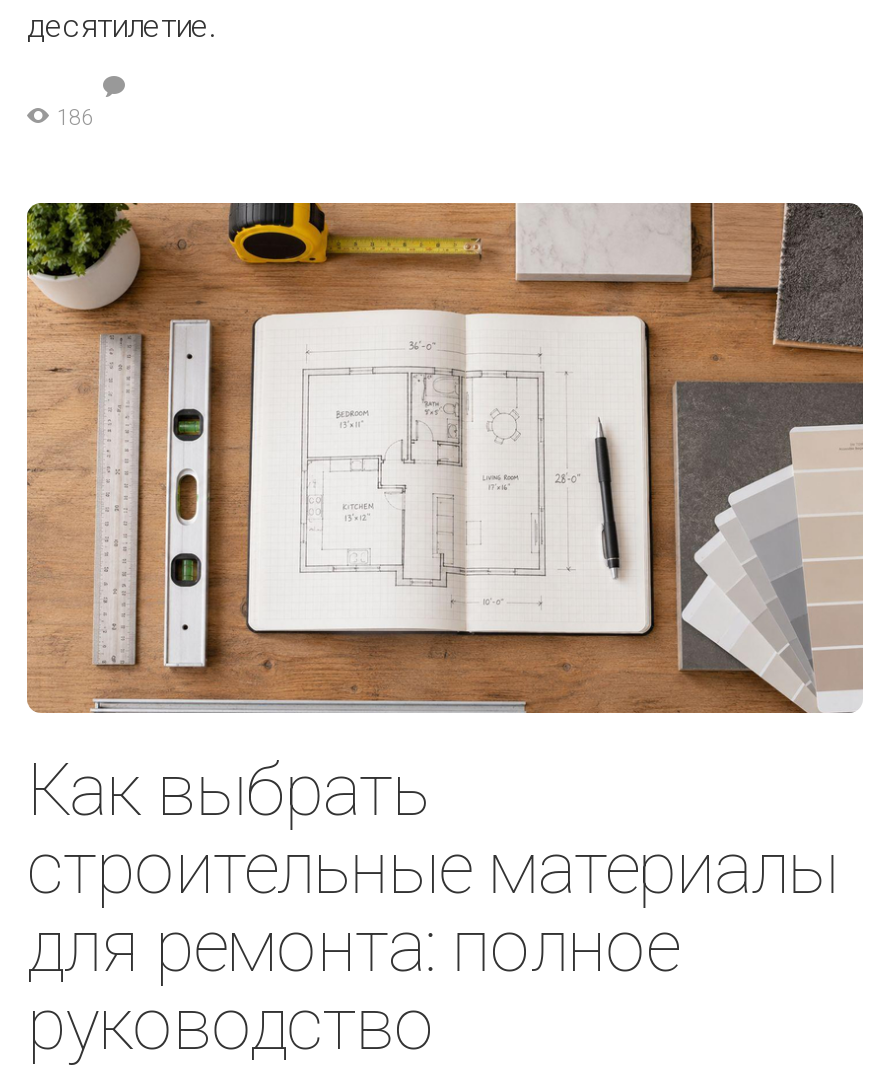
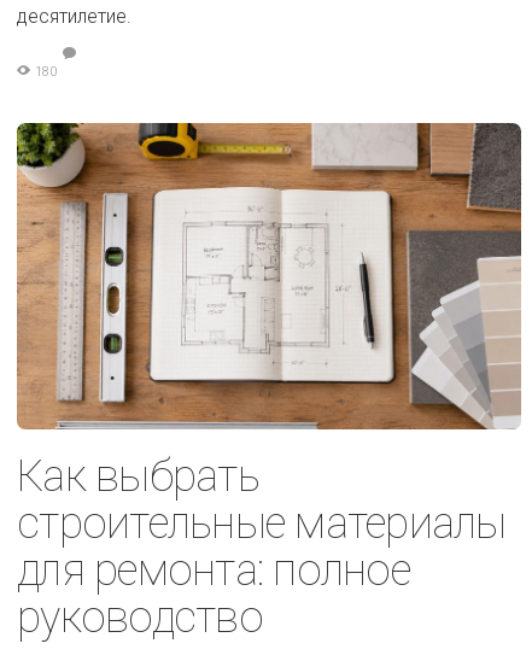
[57,105,93,131] 186 -> [35,63,57,79] 180

